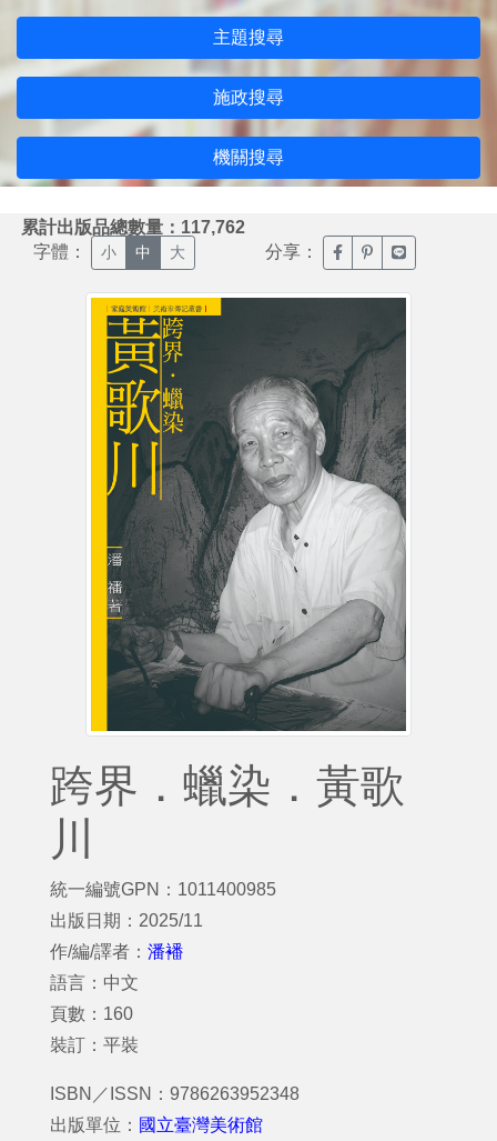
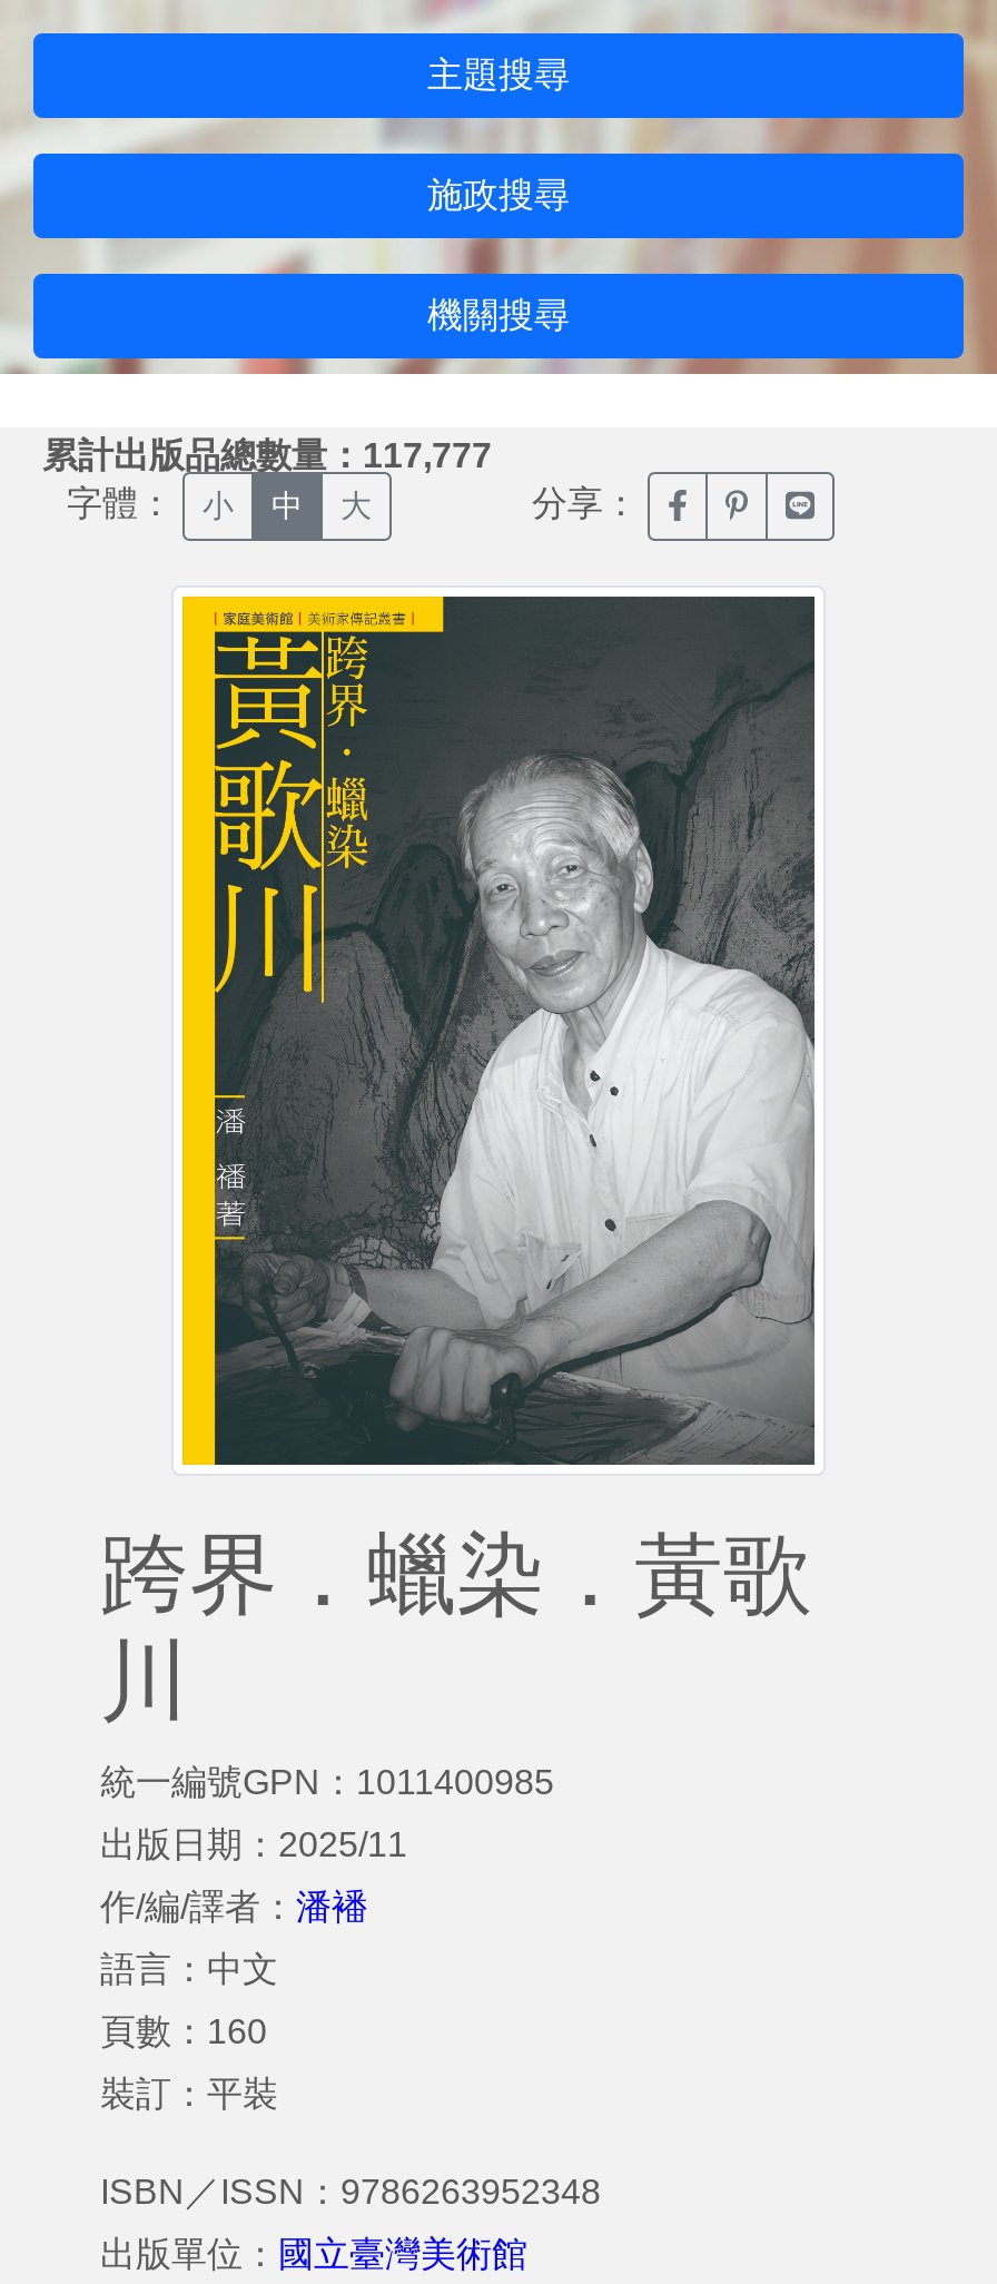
[21,217,245,236] 累計出版品總數量：117,762 -> [42,435,492,473] 累計出版品總數量：117,777

